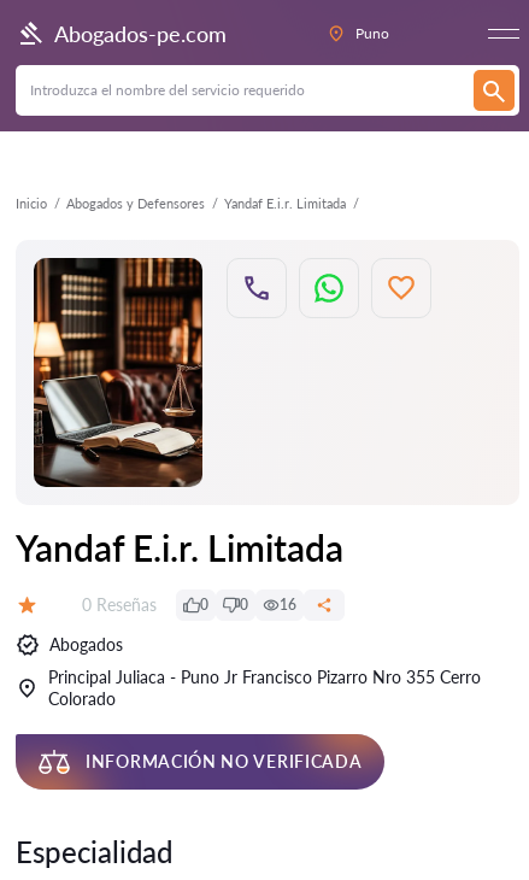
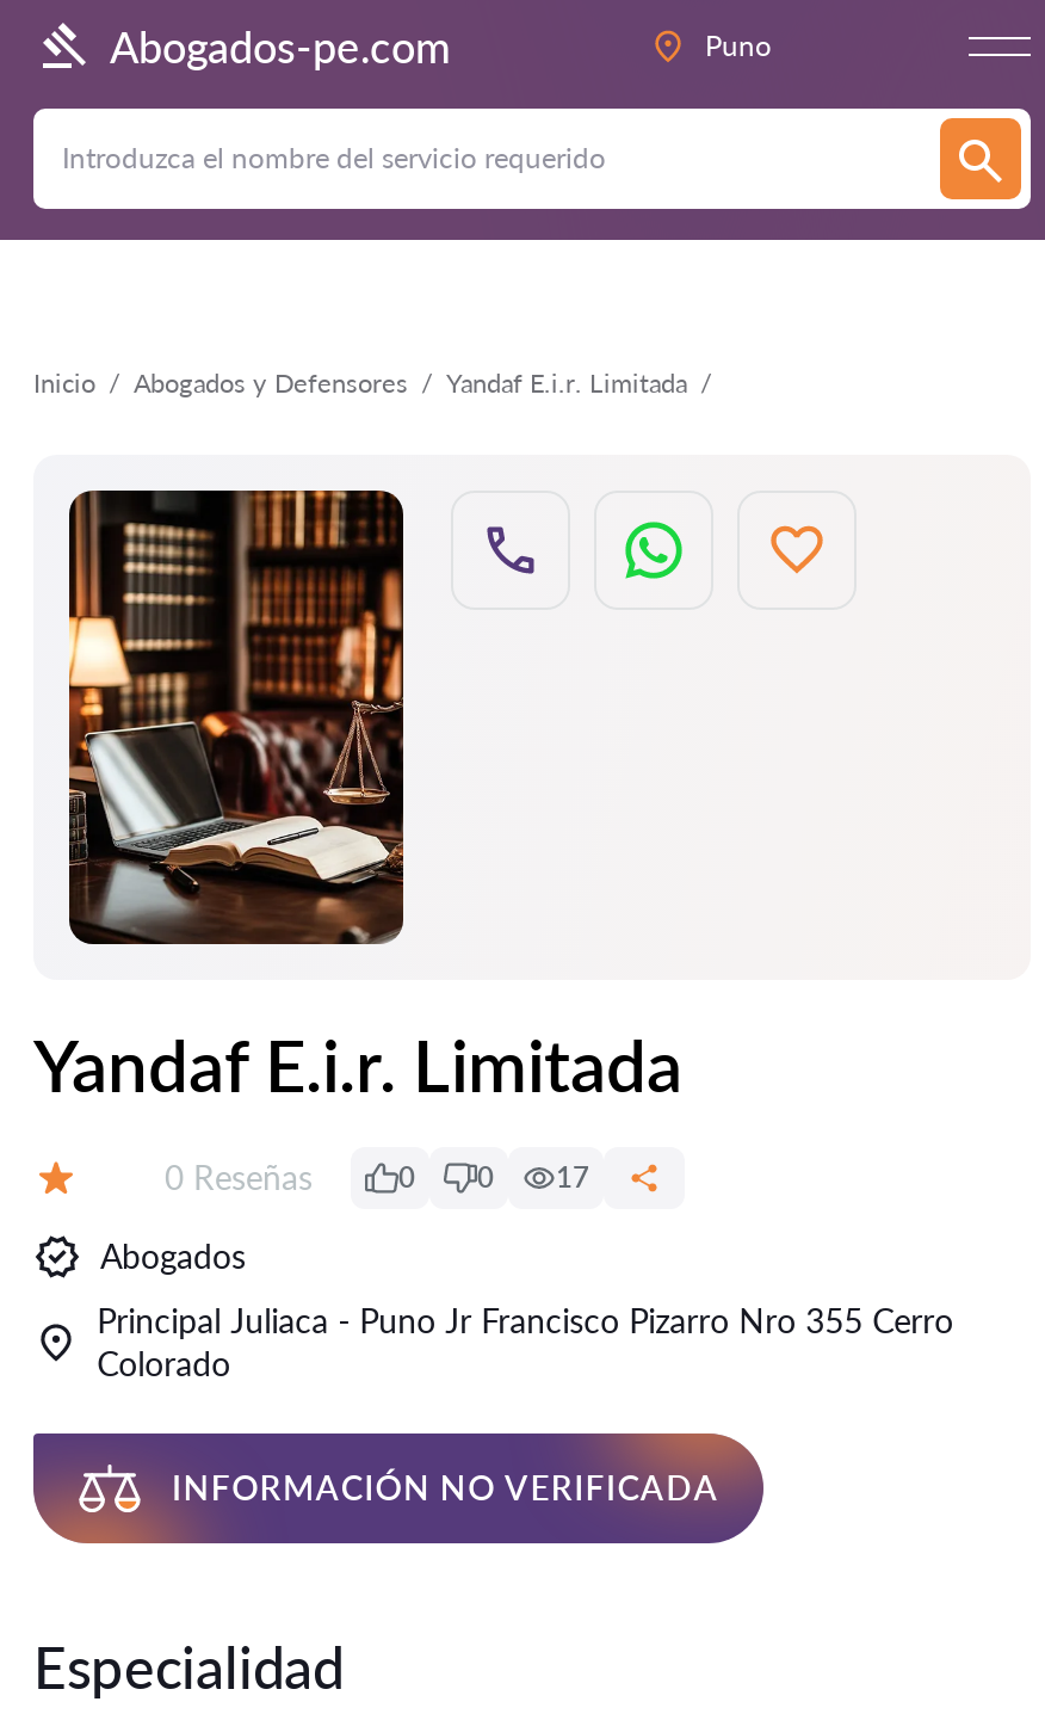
[280,596,296,614] 16 -> [556,1159,589,1195] 17

